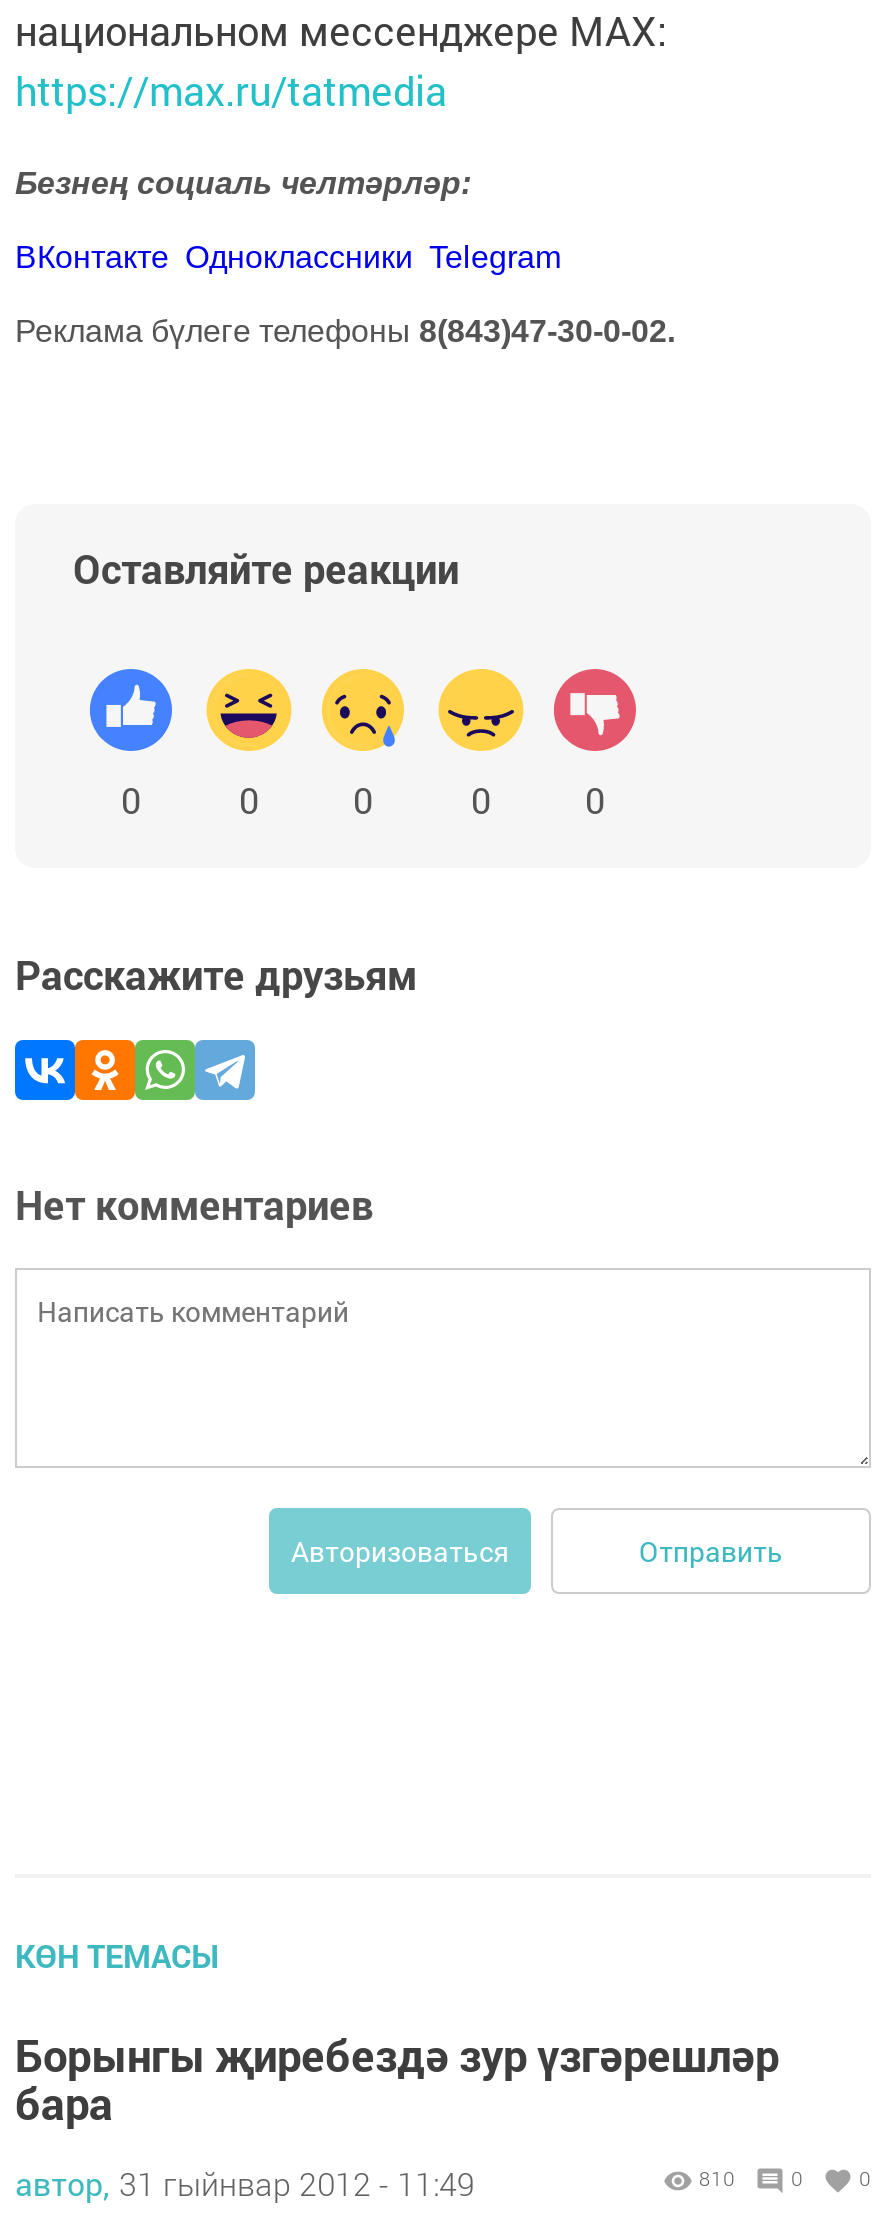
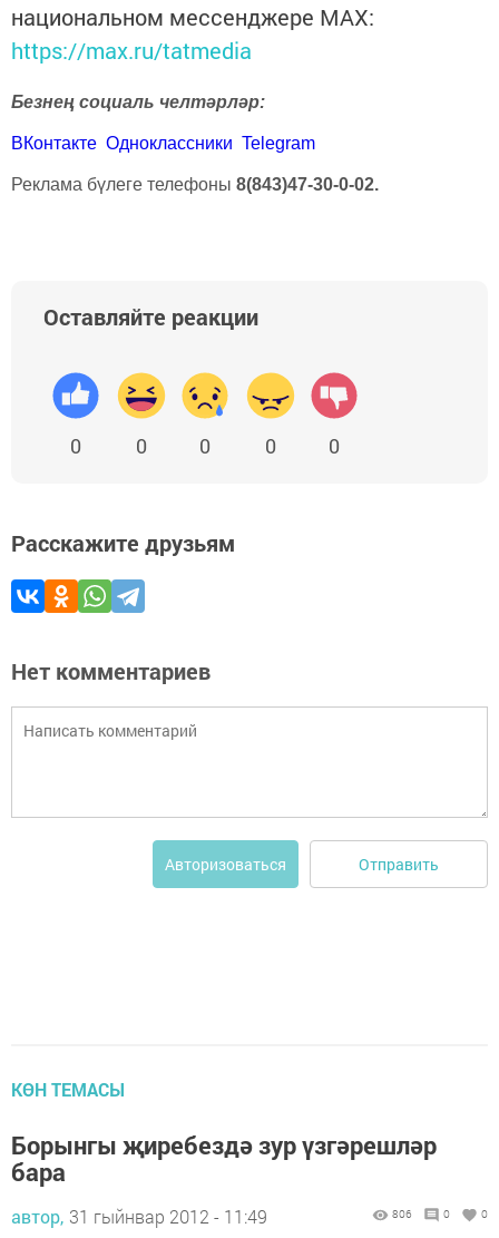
[699,2167,735,2193] 810 -> [392,1207,412,1222] 806

